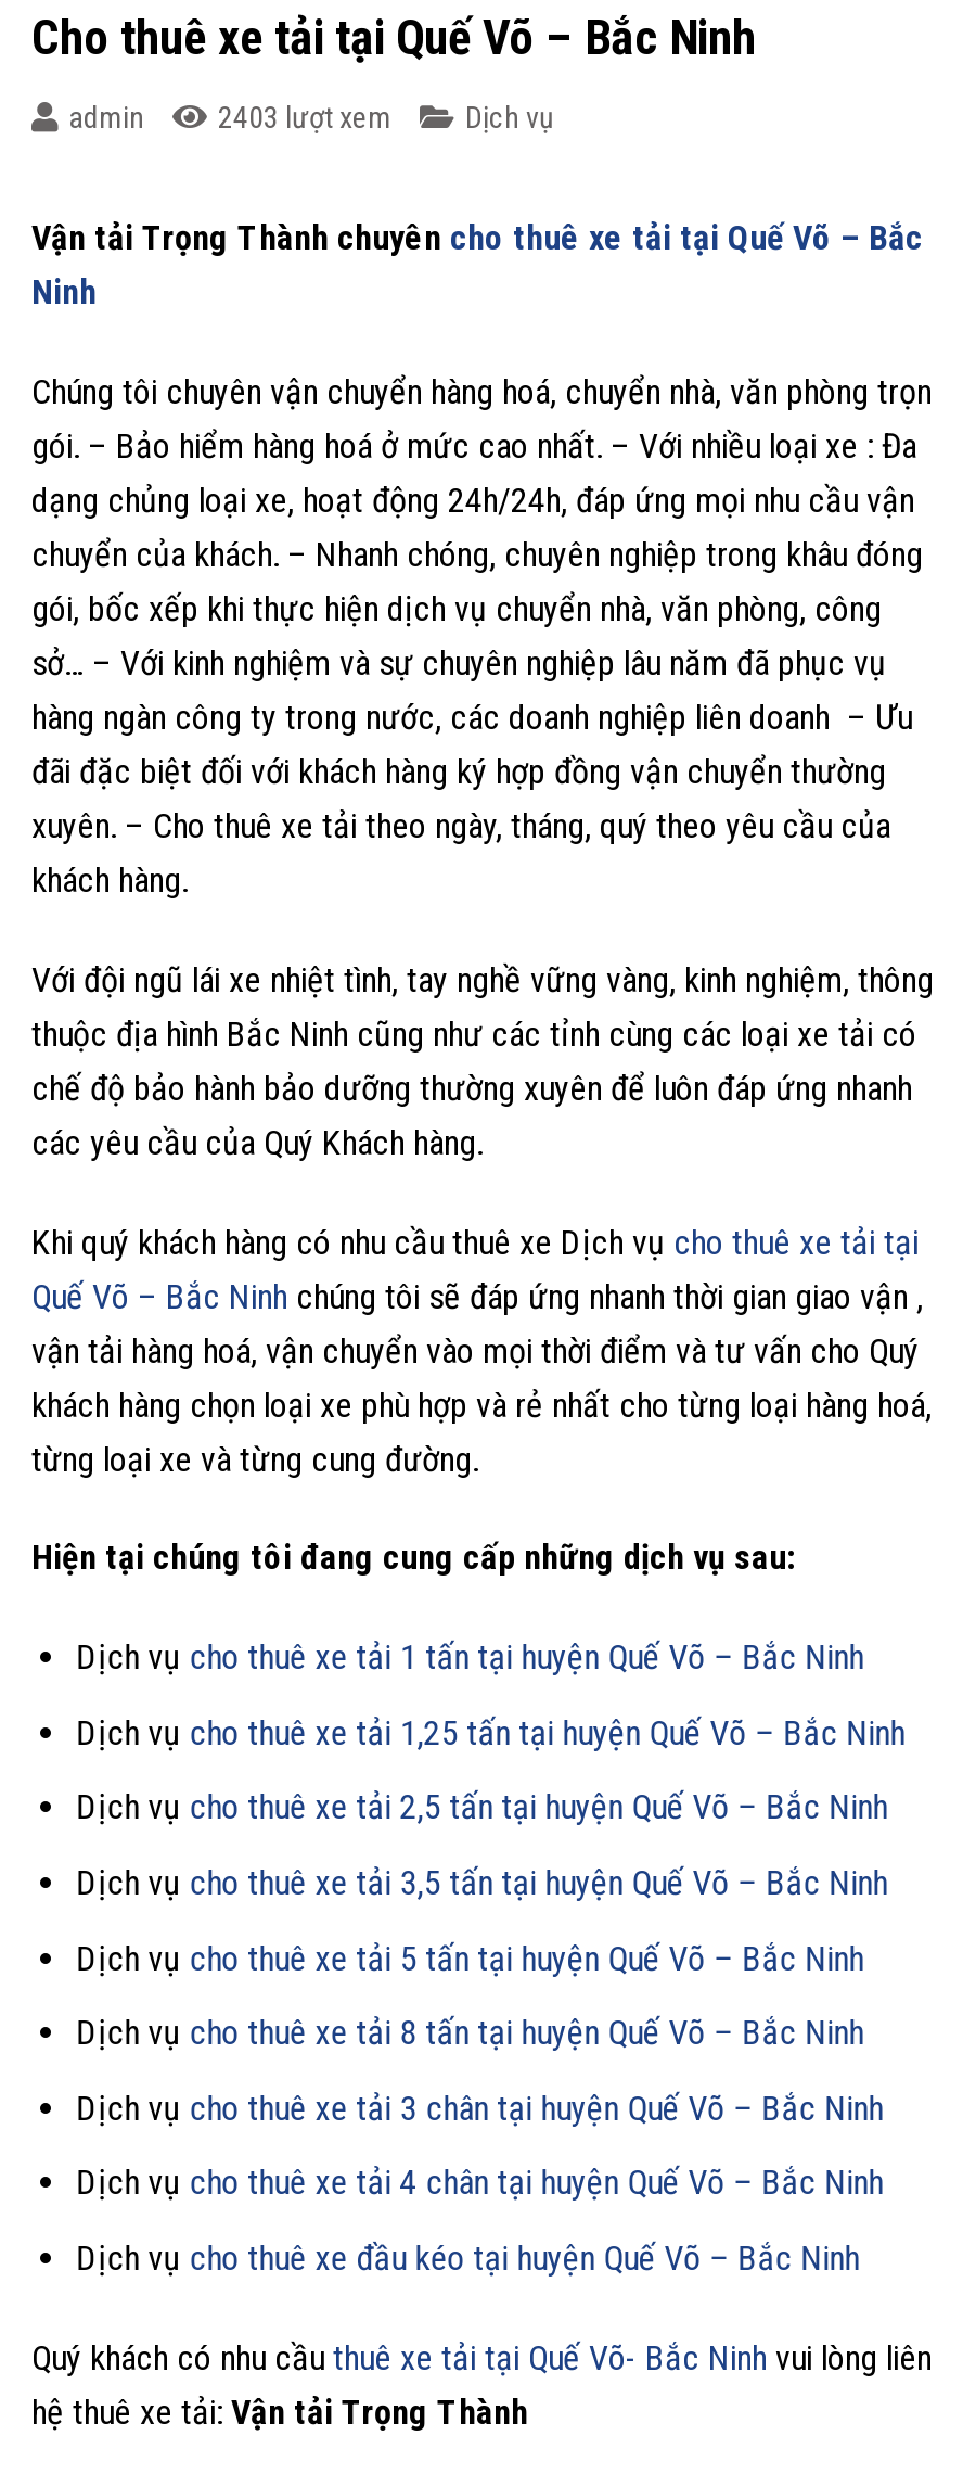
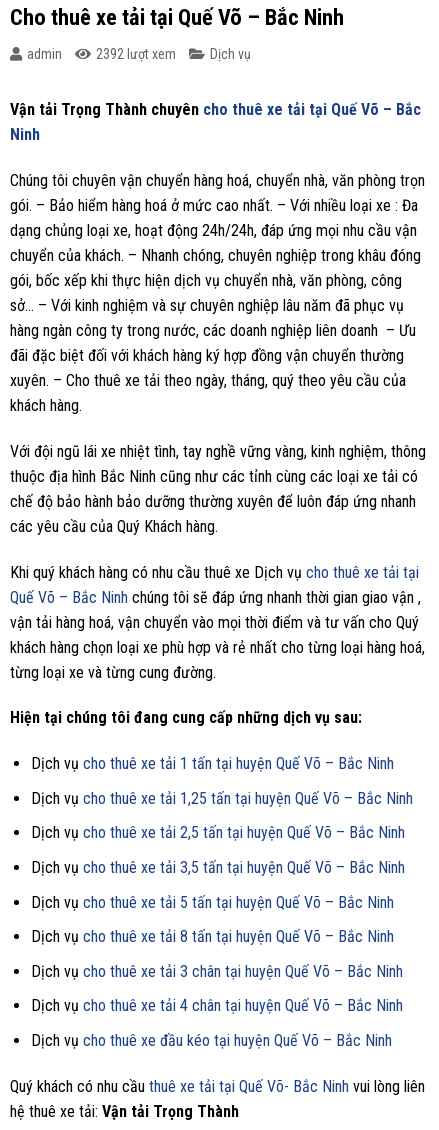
[218,99,391,134] 2403 lượt xem -> [96,46,176,62] 2392 lượt xem

